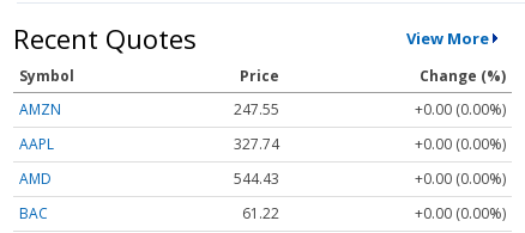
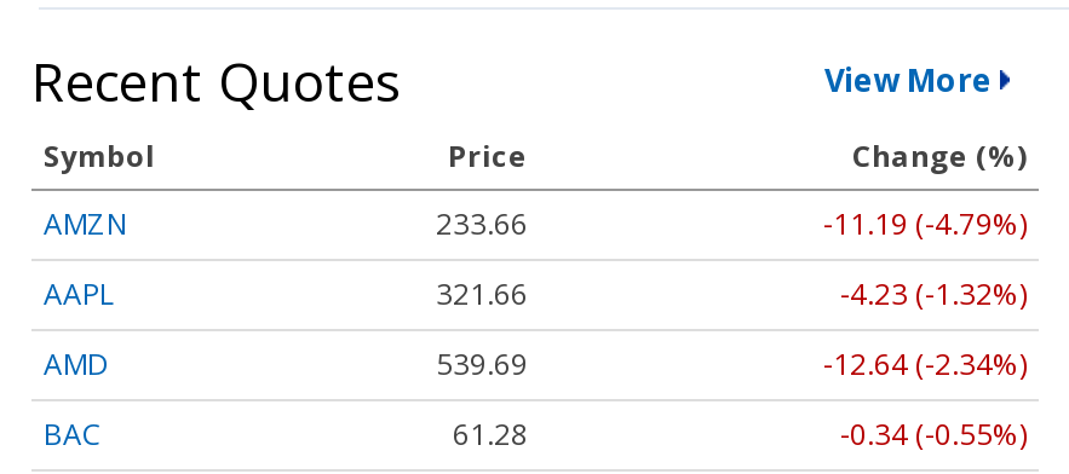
[234,99,279,119] 247.55 -> [436,202,528,243] 233.66
[415,99,506,119] +0.00 (0.00%) -> [823,202,1027,243] -11.19 (-4.79%)
[234,133,279,154] 327.74 -> [436,272,528,313] 321.66
[415,133,506,154] +0.00 (0.00%) -> [840,272,1027,313] -4.23 (-1.32%)
[234,168,279,188] 544.43 -> [436,342,528,383] 539.69
[415,168,506,188] +0.00 (0.00%) -> [823,342,1027,383] -12.64 (-2.34%)
[242,203,279,223] 61.22 -> [453,412,528,453] 61.28
[415,203,506,223] +0.00 (0.00%) -> [840,412,1027,453] -0.34 (-0.55%)

